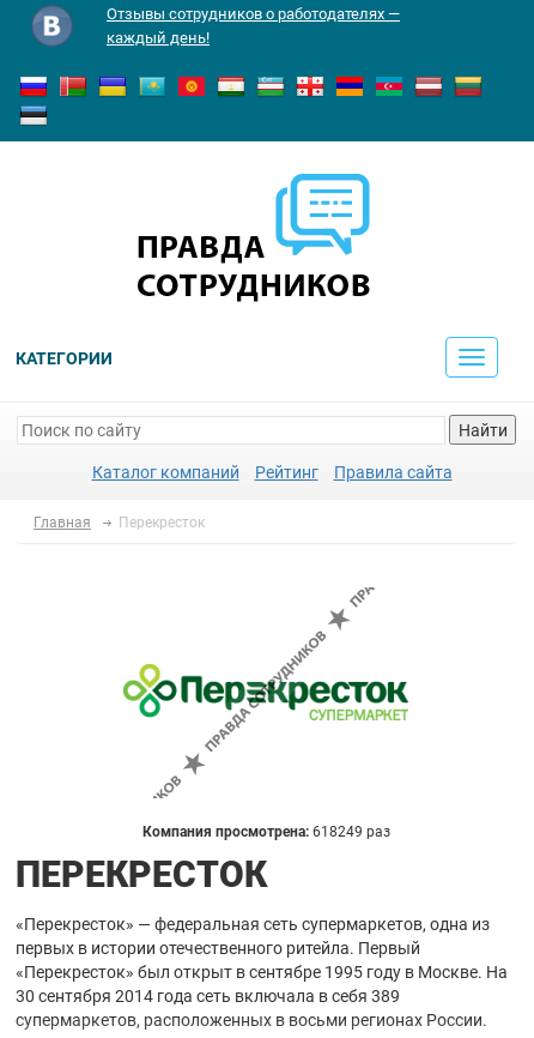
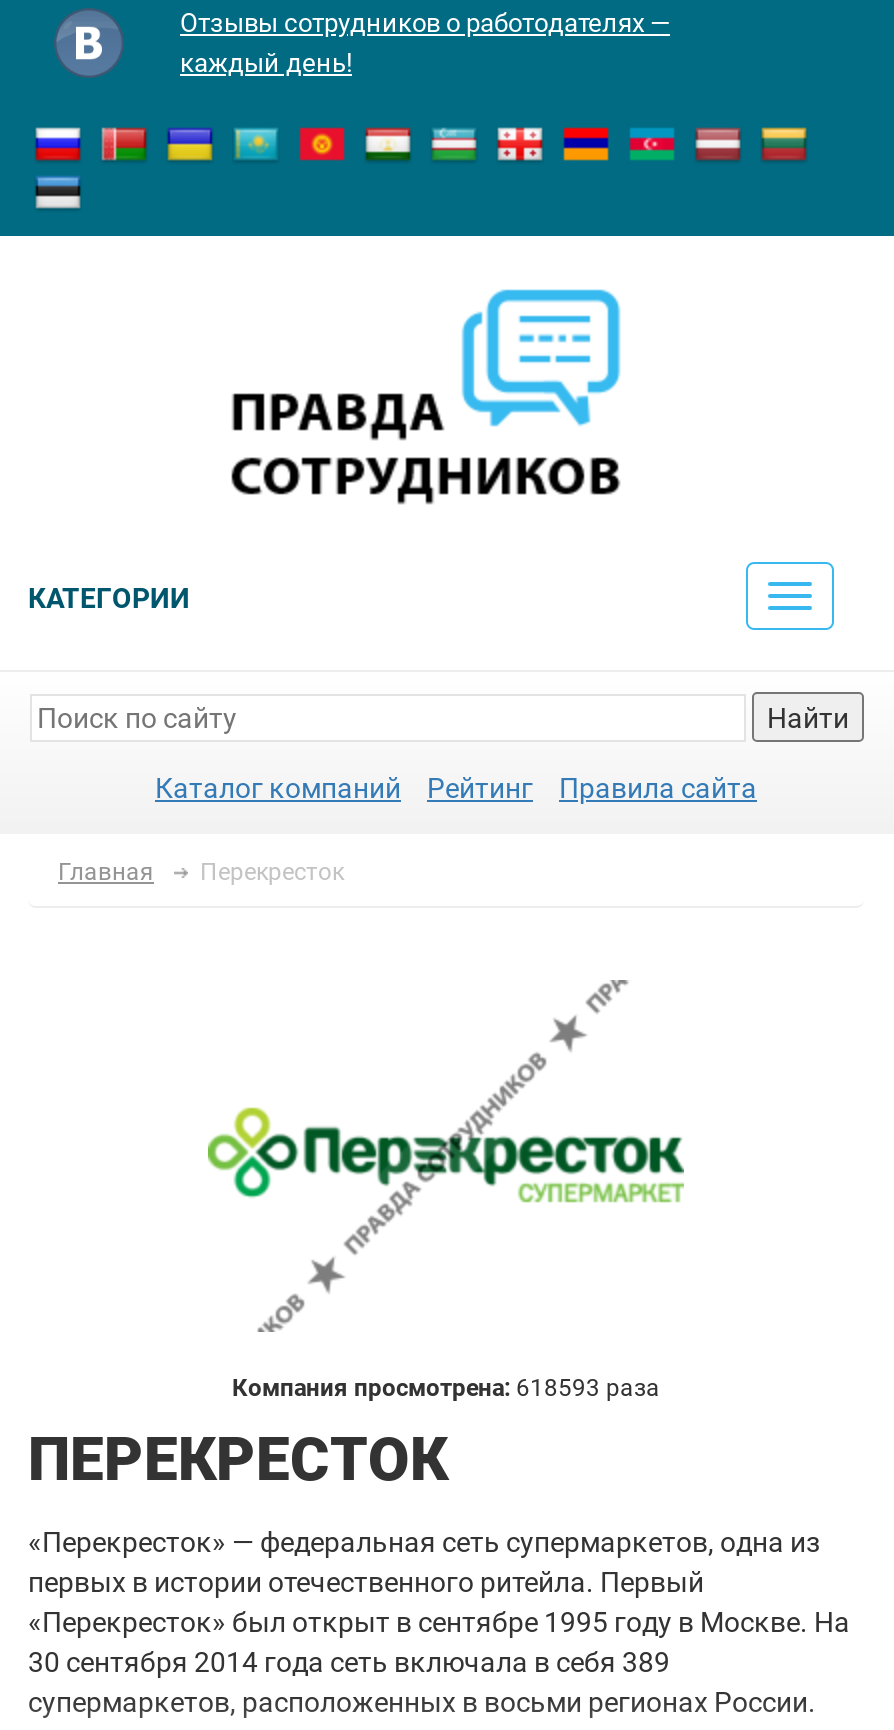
[142,823,390,840] Компания просмотрена: 618249 раз -> [232,1374,660,1402] Компания просмотрена: 618593 раза

